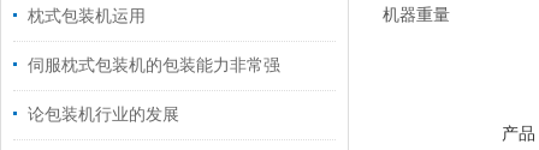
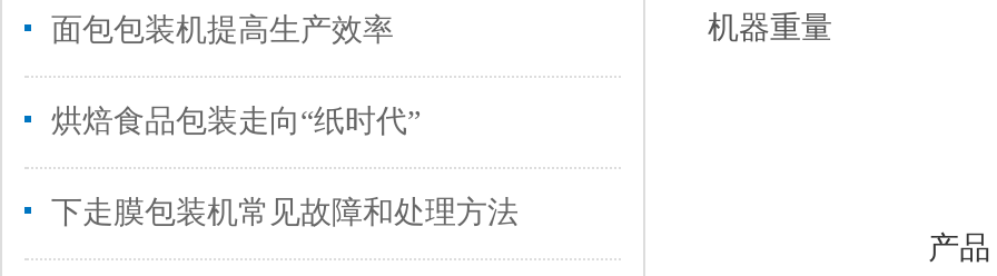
[28,7,146,25] 枕式包装机运用 -> [51,13,394,47] 面包包装机提高生产效率
[28,56,280,74] 伺服枕式包装机的包装能力非常强 -> [51,105,421,138] 烘焙食品包装走向“纸时代”
[28,106,179,124] 论包装机行业的发展 -> [51,196,519,229] 下走膜包装机常见故障和处理方法

